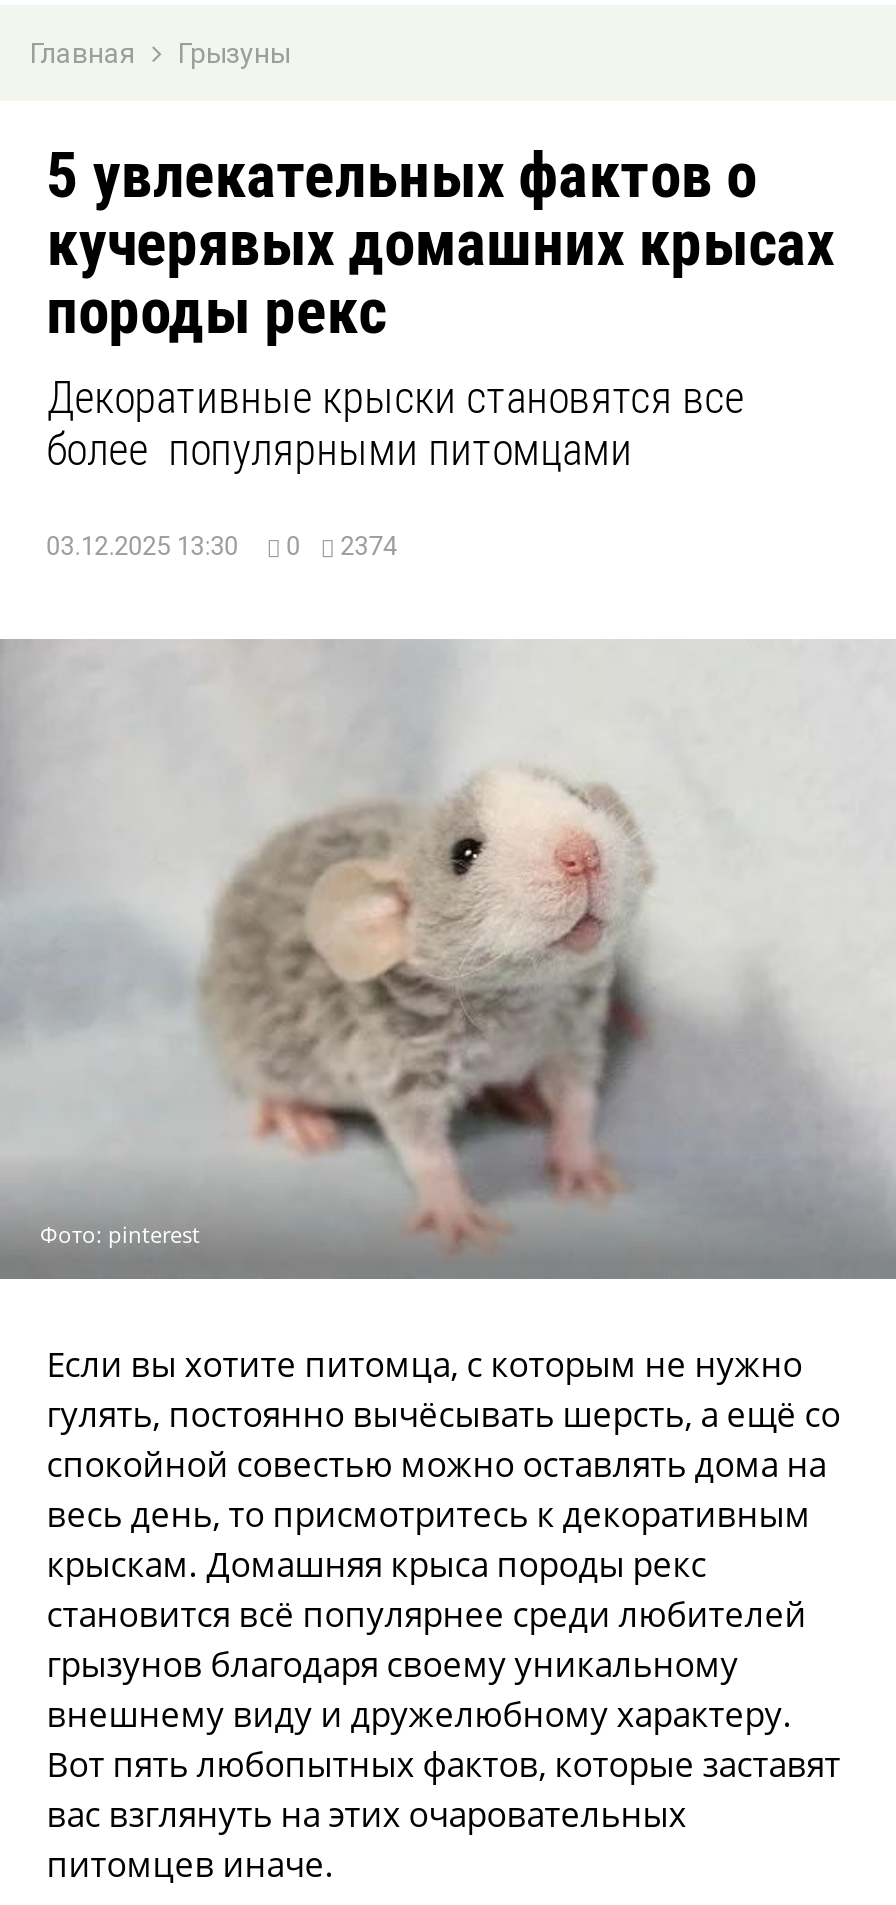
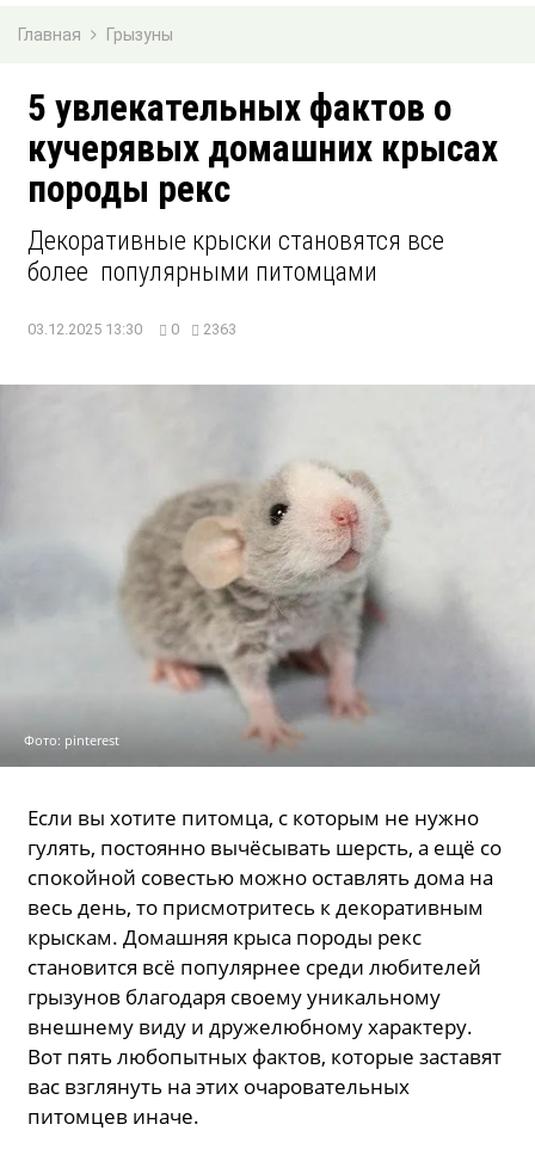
[47,531,397,561] 03.12.2025 13:30 0 2374 -> [28,320,237,338] 03.12.2025 13:30 0 2363

